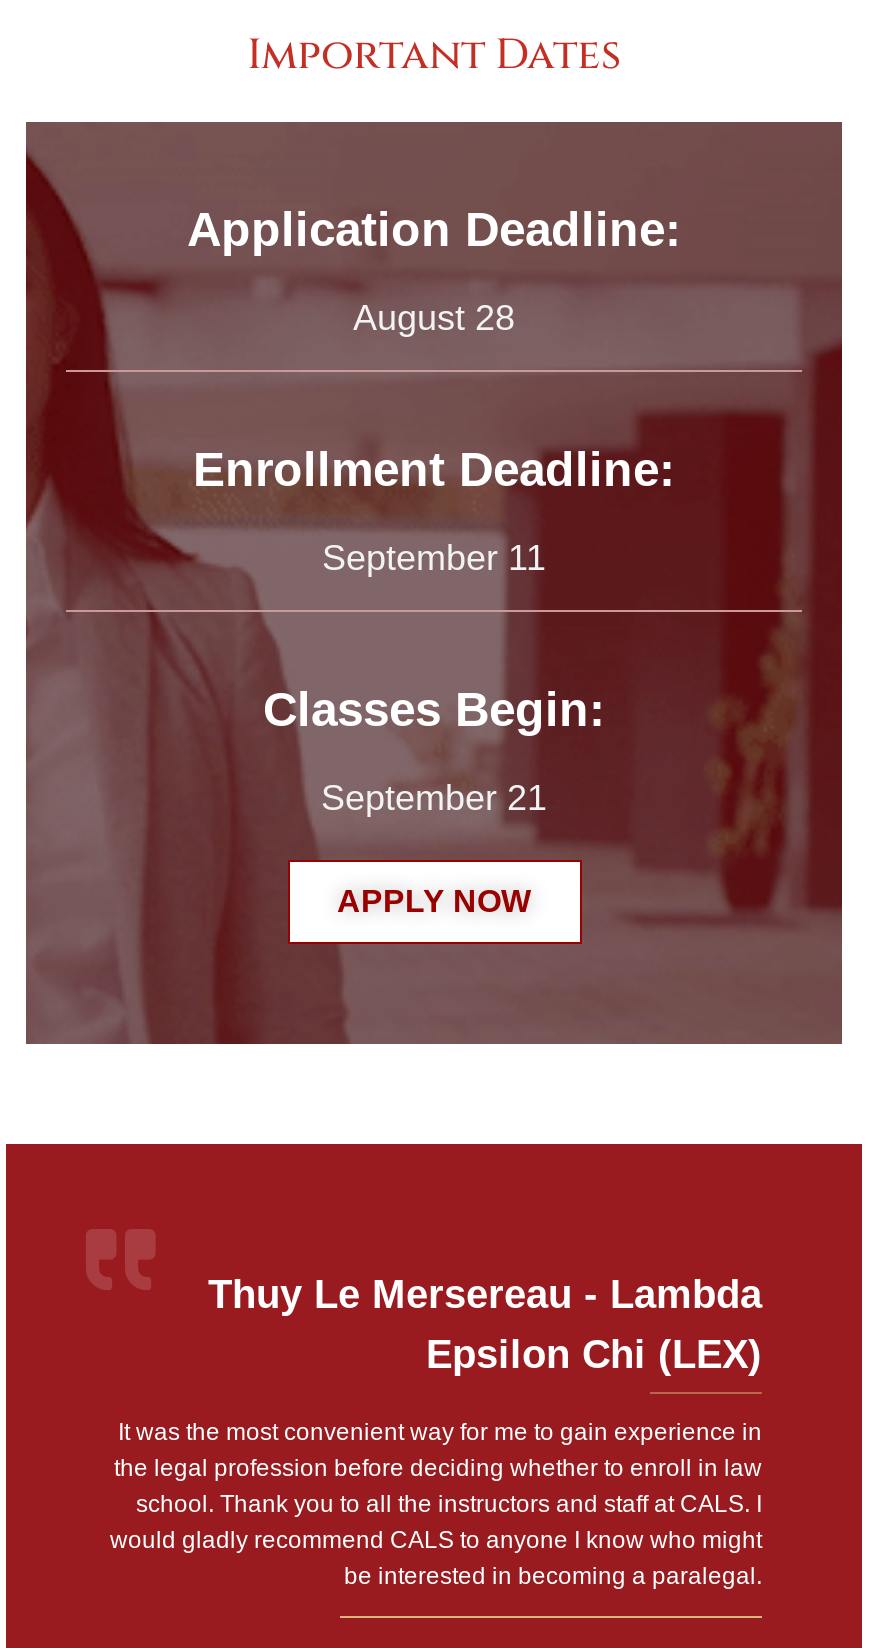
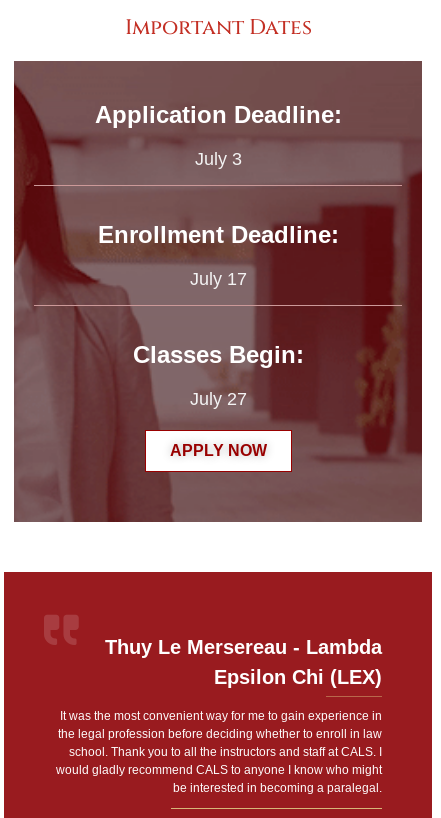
[353,298,515,338] August 28 -> [194,149,241,169] July 3
[322,538,546,578] September 11 -> [189,269,246,289] July 17
[321,778,547,818] September 21 -> [189,389,246,409] July 27

